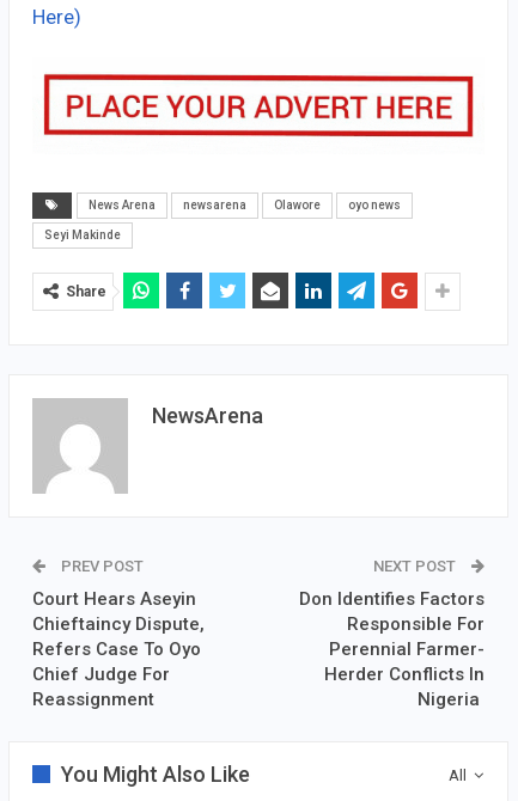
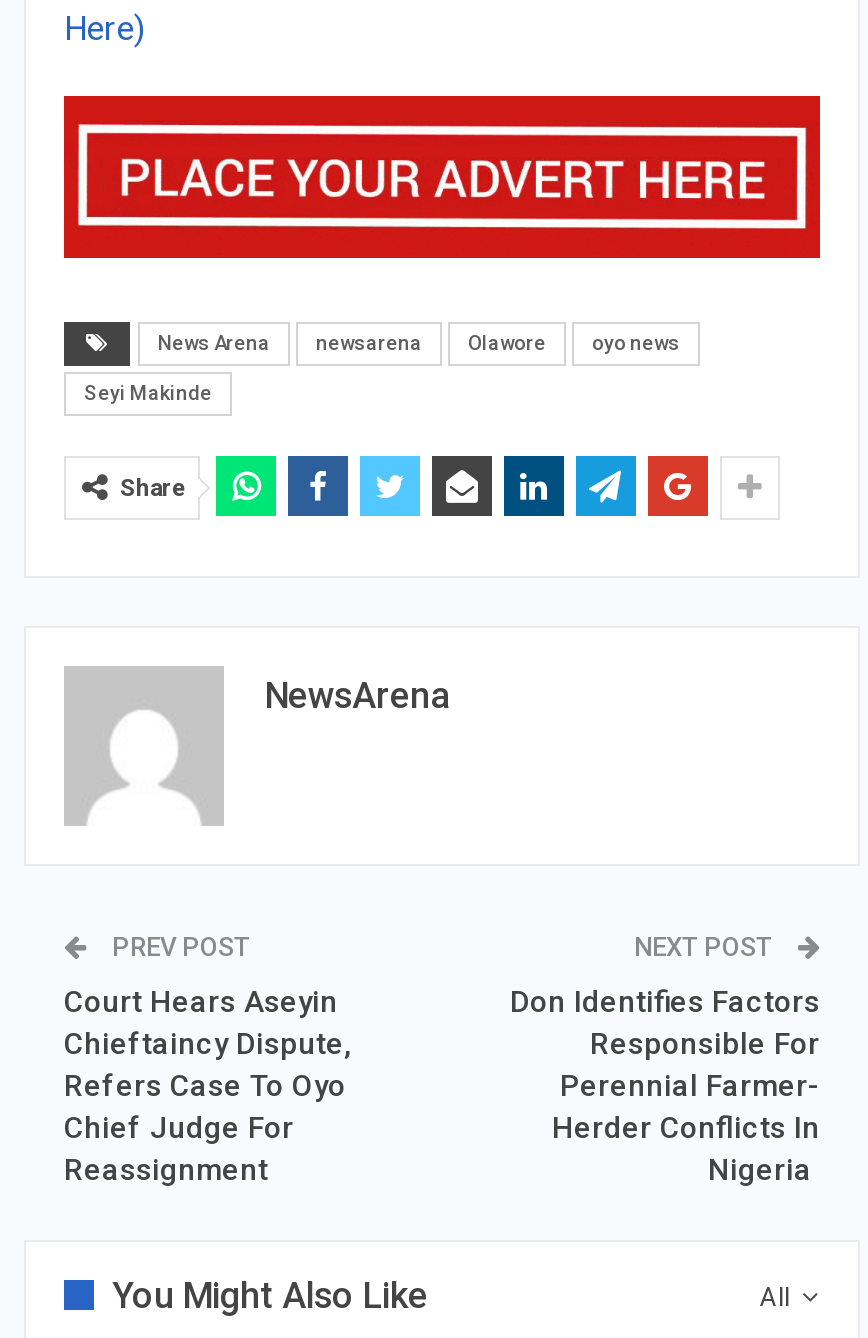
[32,57,485,154] [image] -> [62,94,822,260] [image]

